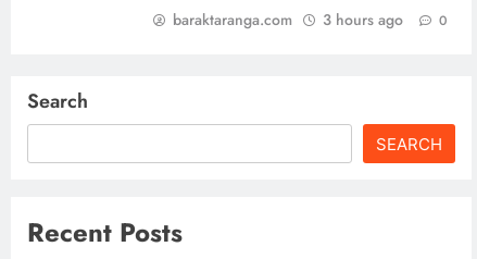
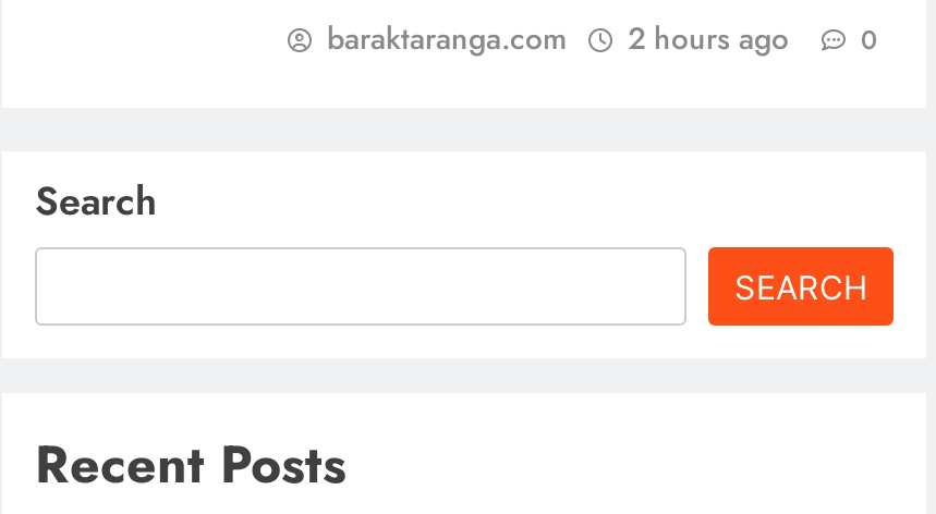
[173,9,448,30] baraktaranga.com 3 hours ago 0 -> [327,16,878,60] baraktaranga.com 2 hours ago 0

